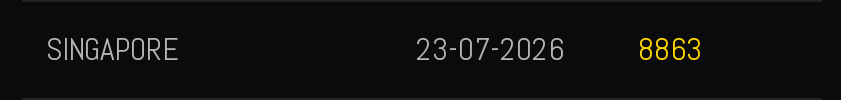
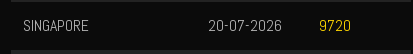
[416,29,564,69] 23-07-2026 -> [208,15,282,35] 20-07-2026
[638,30,702,70] 8863 -> [319,16,351,36] 9720

